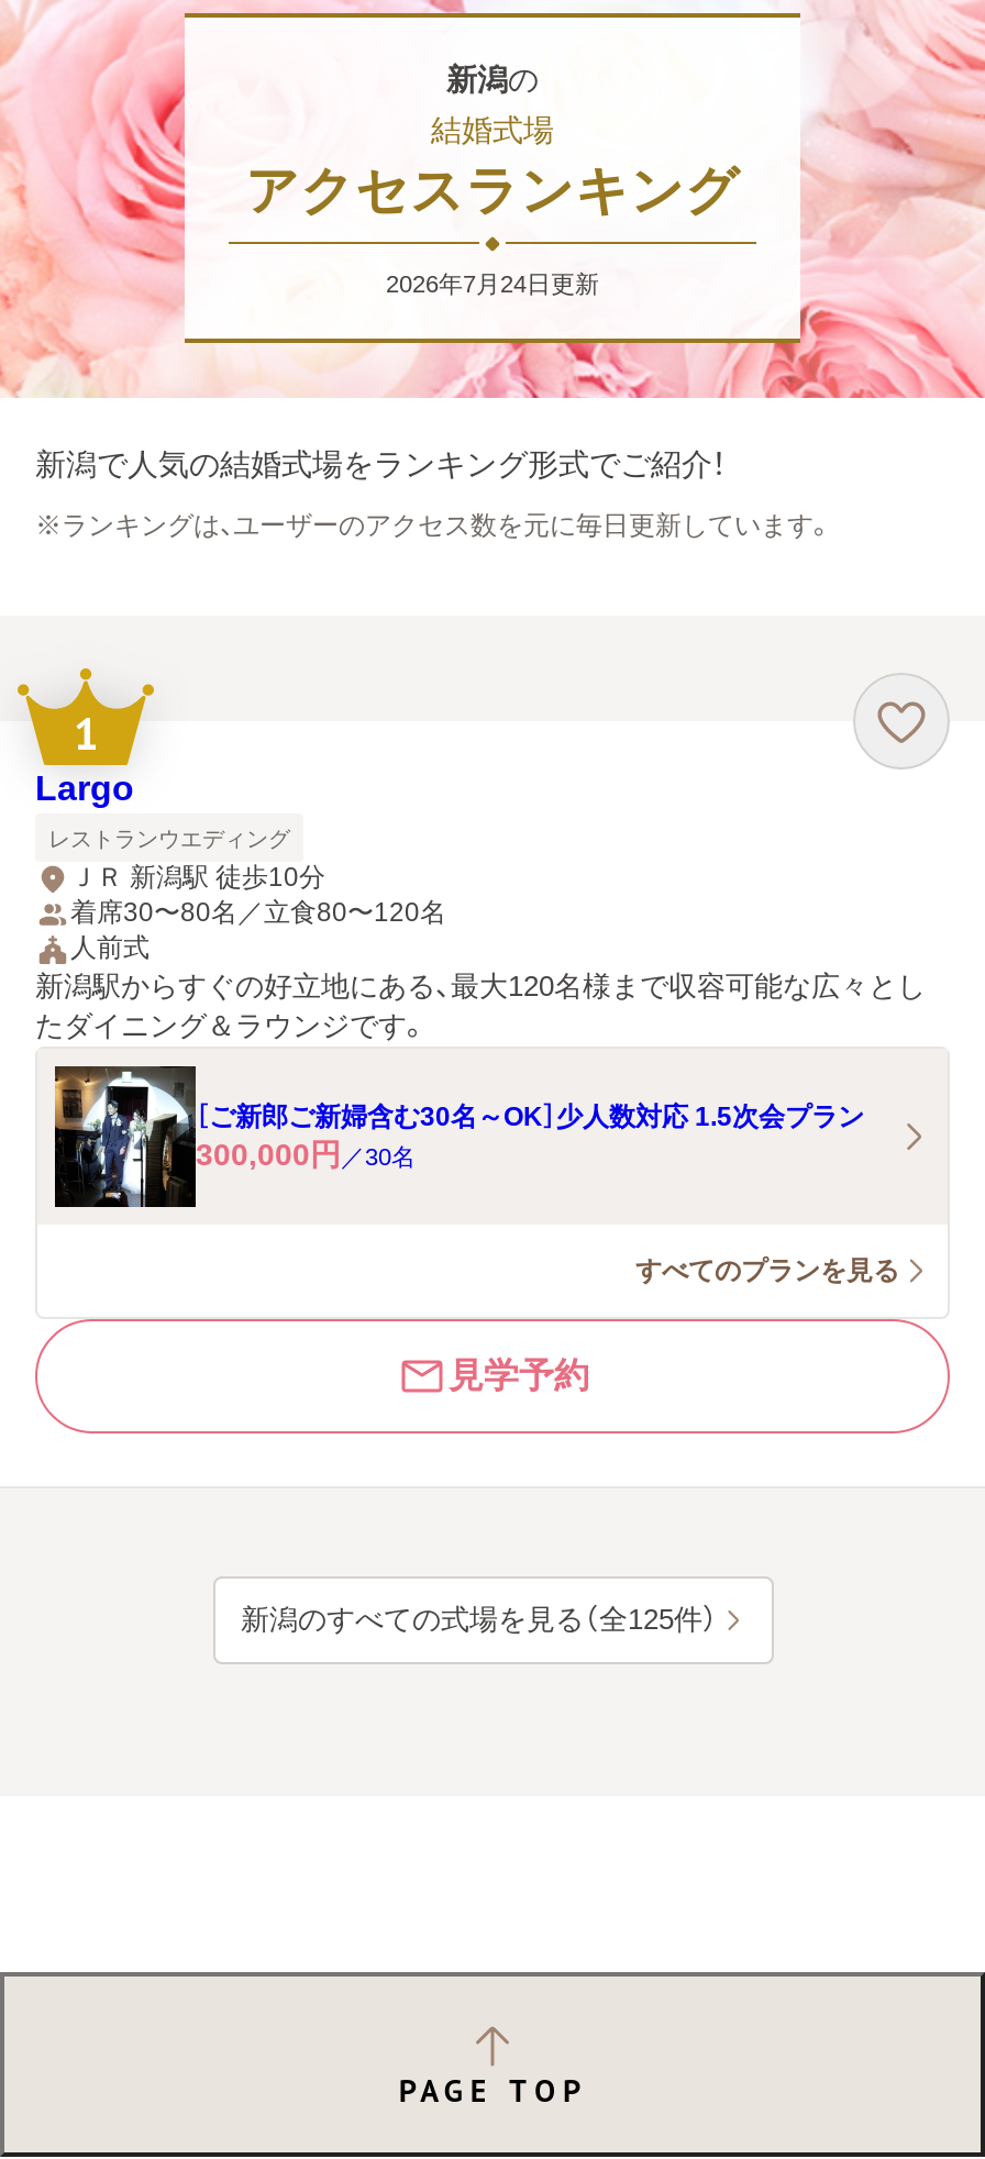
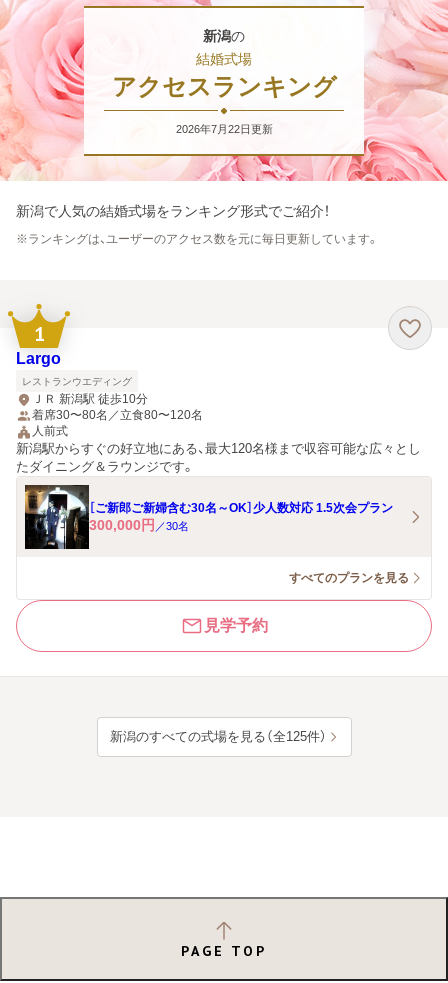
[386,269,599,296] 2026年7月24日更新 -> [175,122,272,134] 2026年7月22日更新

